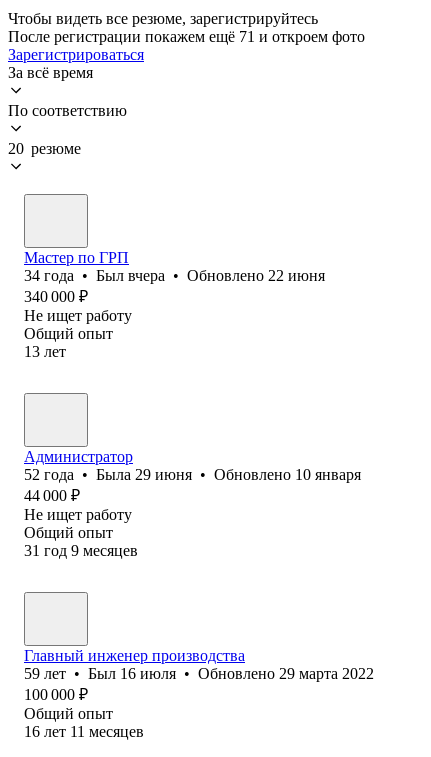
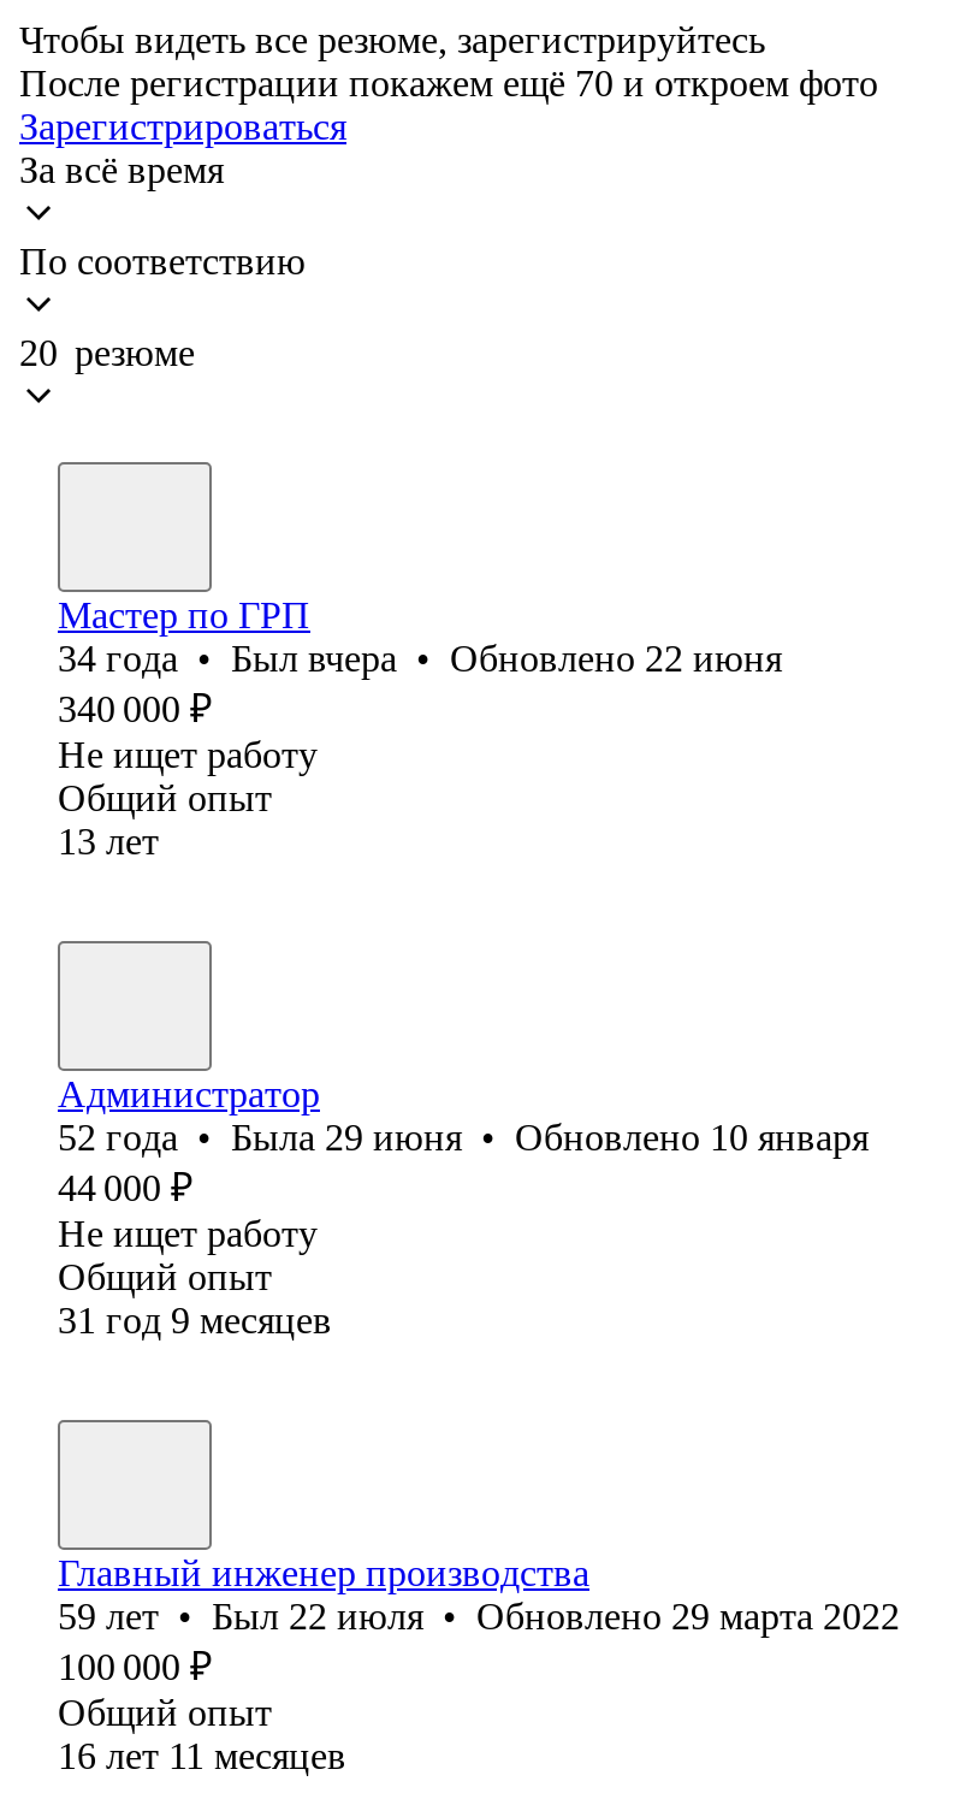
[8,28,365,45] После регистрации покажем ещё 71 и откроем фото -> [19,62,878,103] После регистрации покажем ещё 70 и откроем фото
[24,665,374,682] 59 лет • Был 16 июля • Обновлено 29 марта 2022 -> [58,1595,900,1636] 59 лет • Был 22 июля • Обновлено 29 марта 2022

